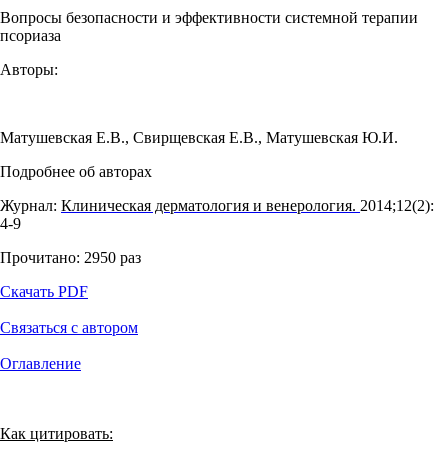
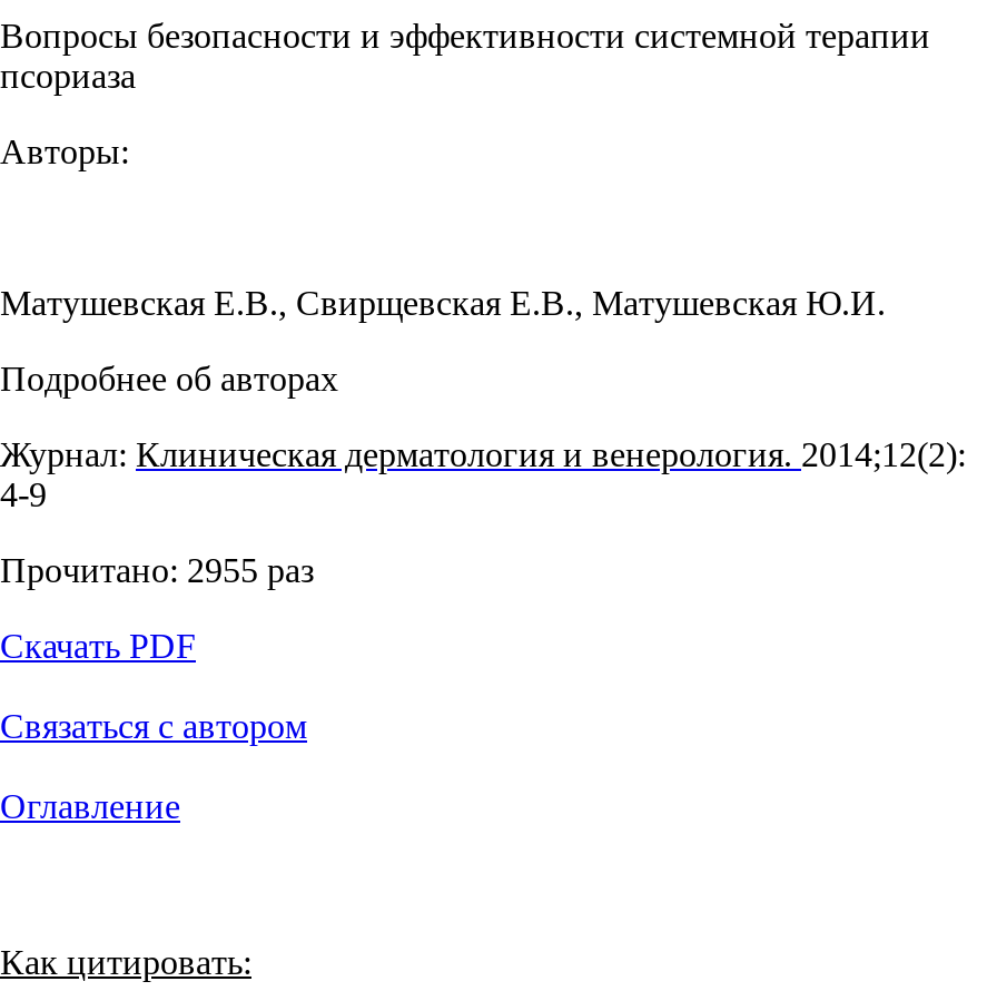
[0,249,141,266] Прочитано: 2950 раз -> [0,551,314,589] Прочитано: 2955 раз

